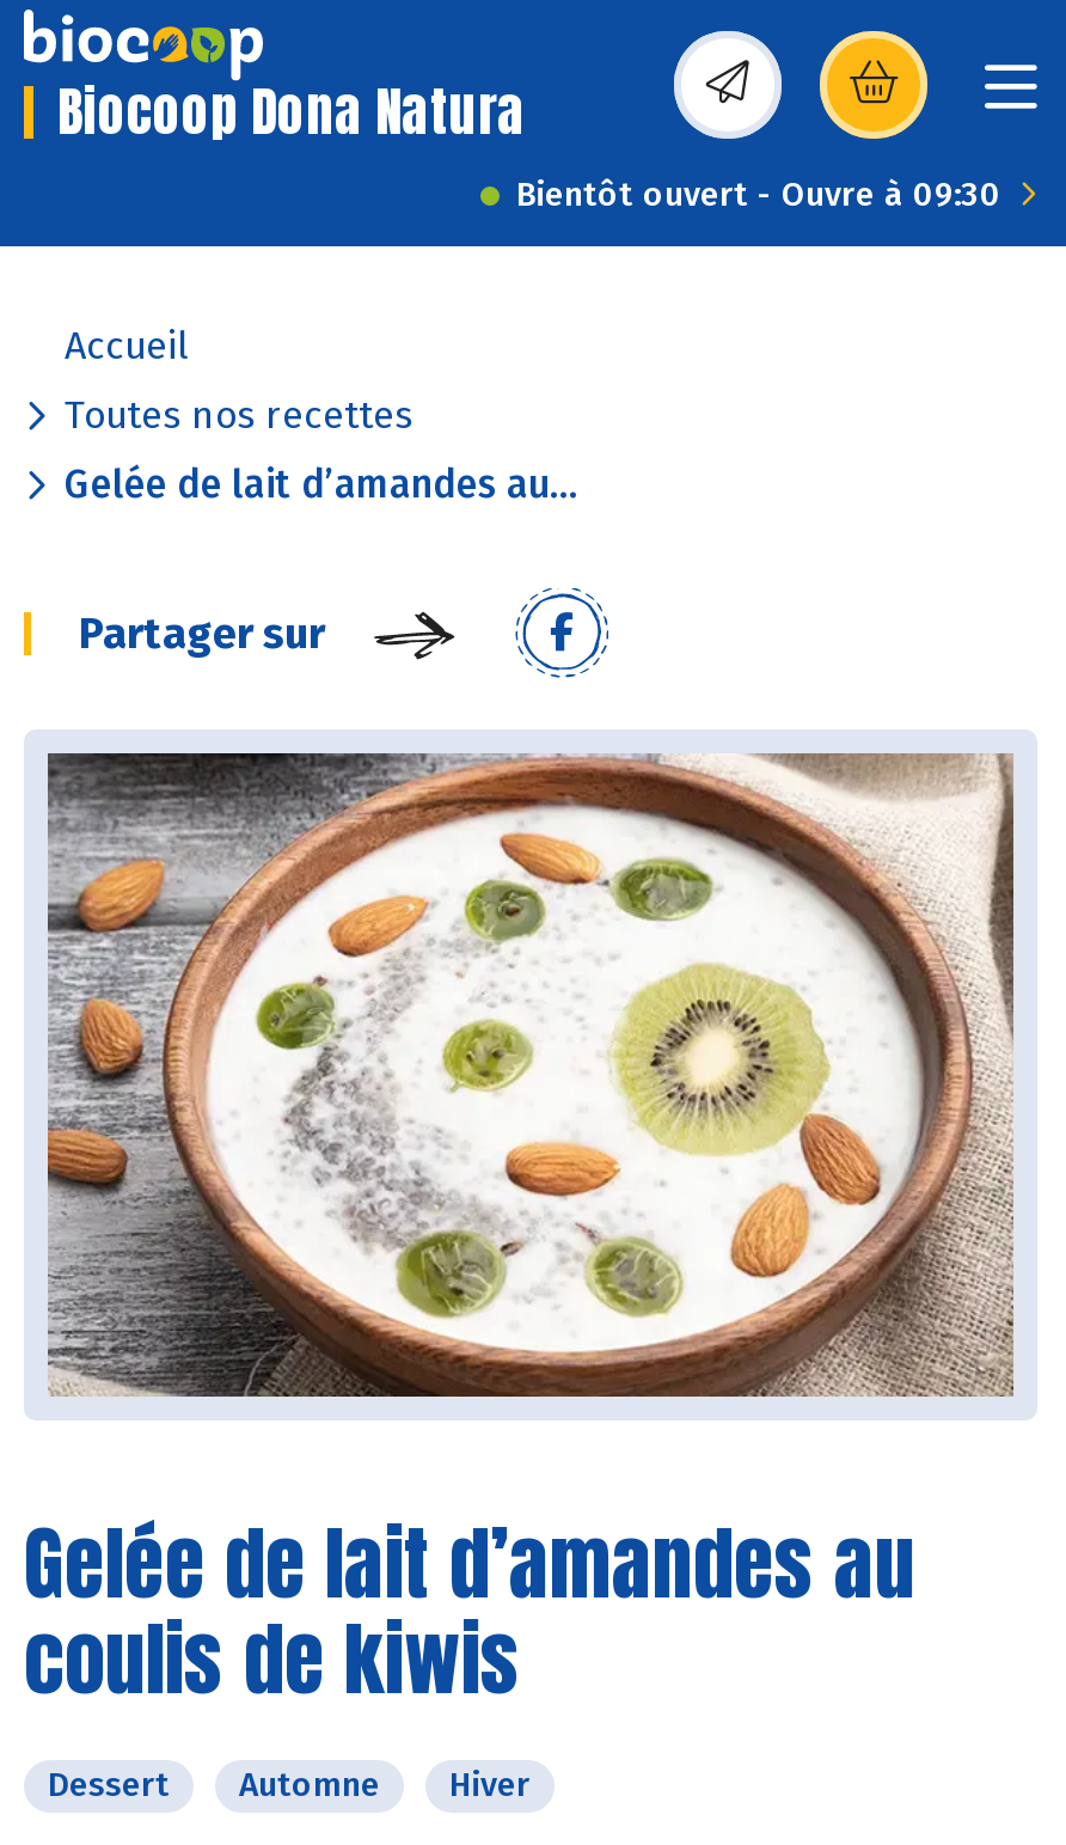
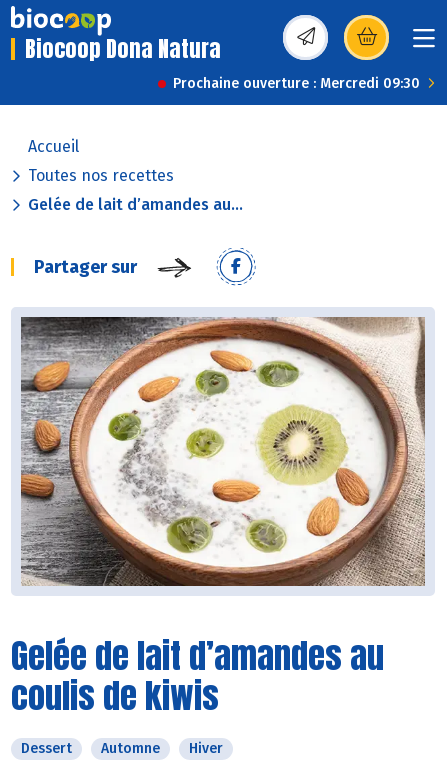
[516,175,1001,215] Bientôt ouvert - Ouvre à 09:30 -> [173,75,420,92] Prochaine ouverture : Mercredi 09:30

